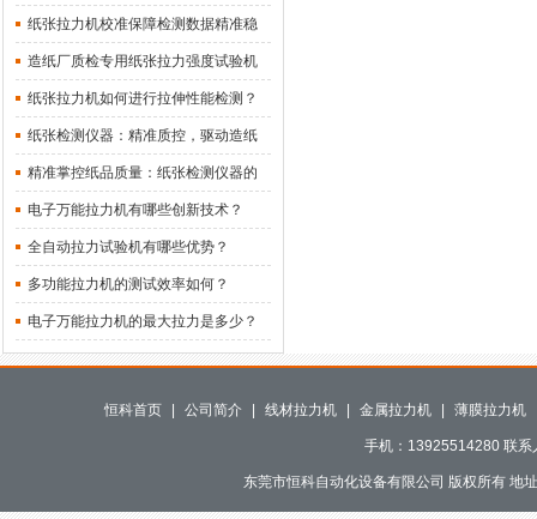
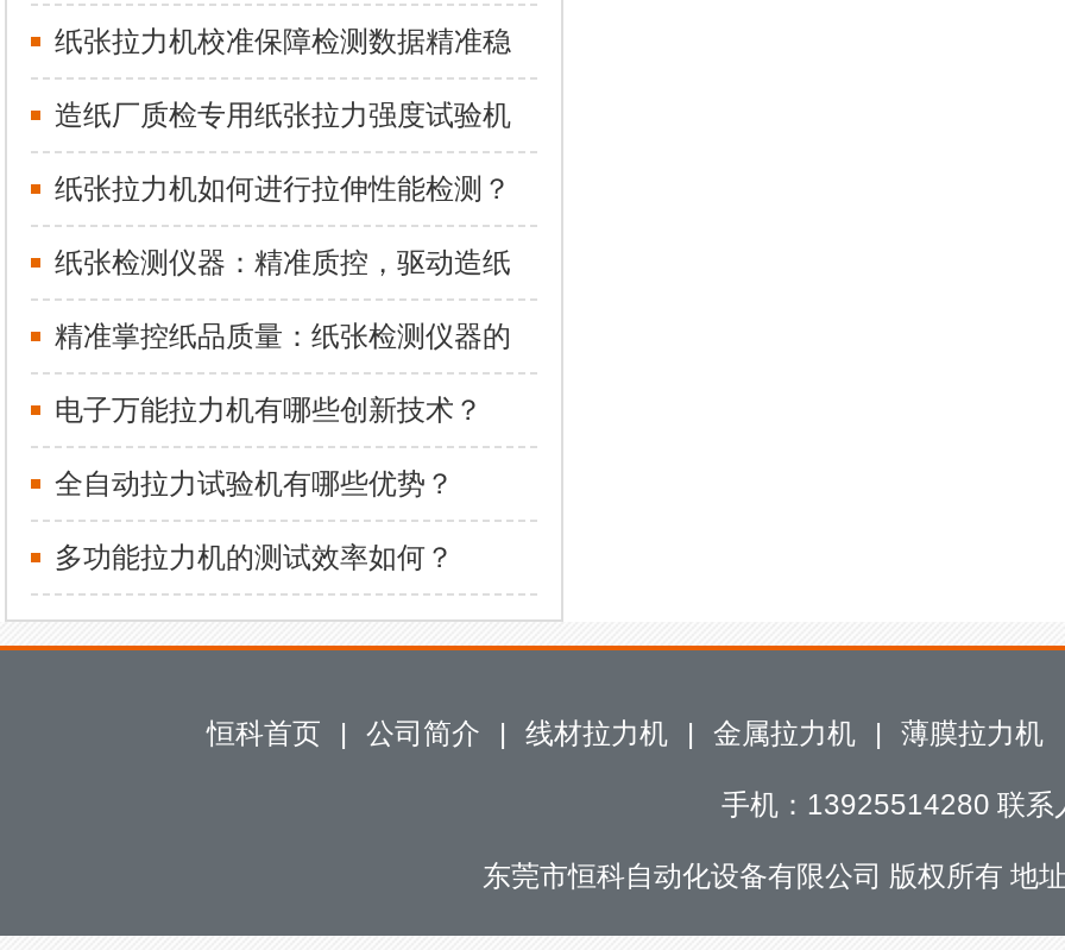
[28,313,258,330] 电子万能拉力机的最大拉力是多少？ -> none

